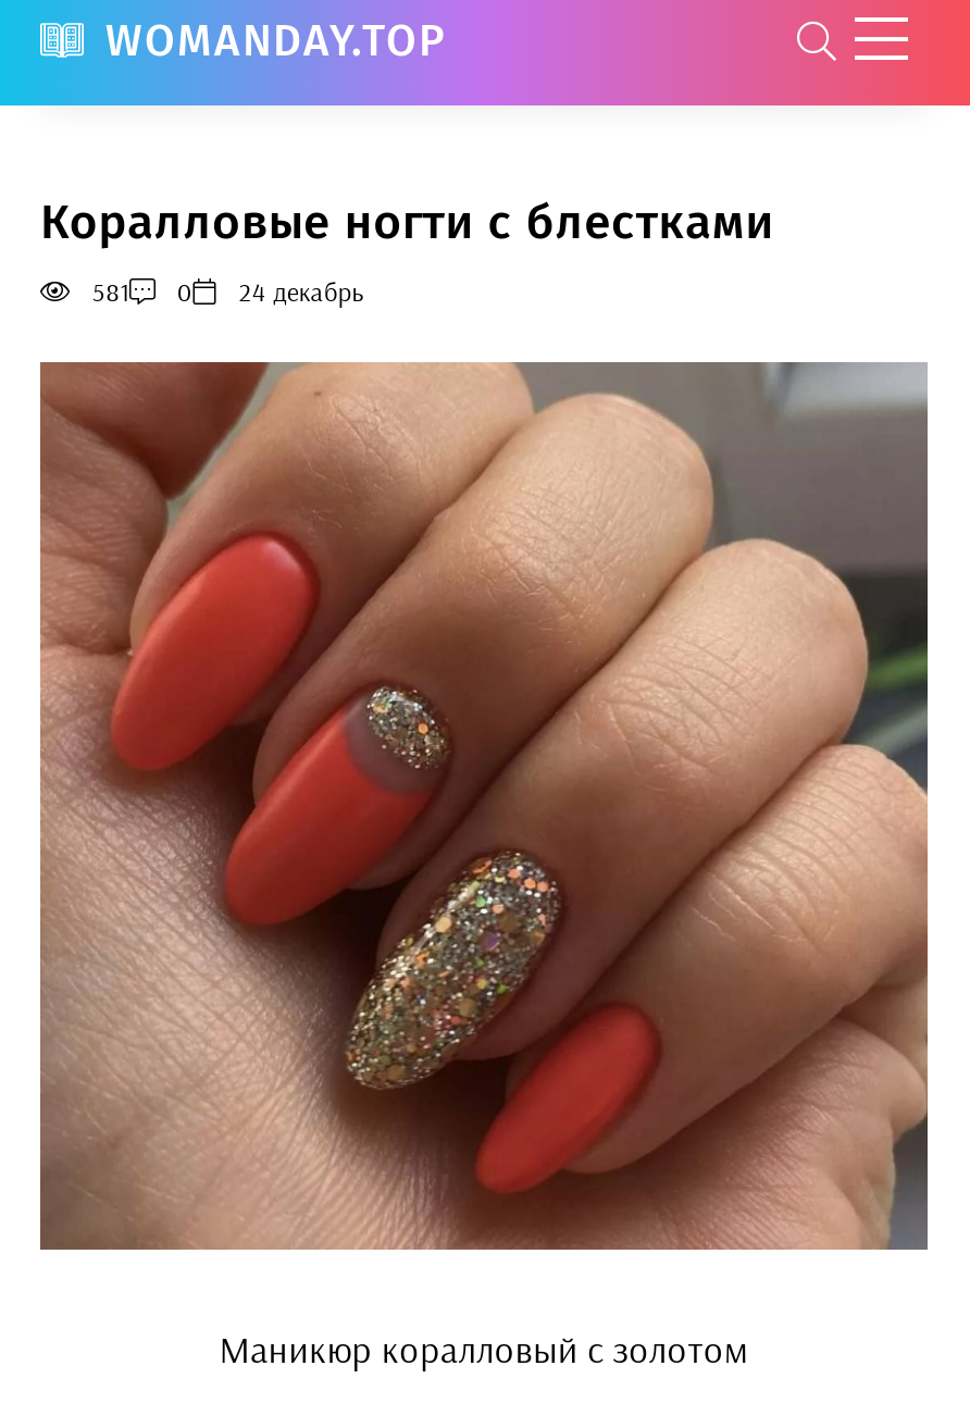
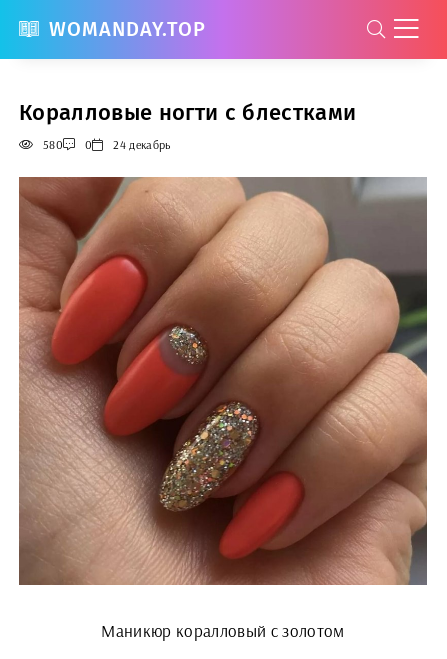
[92,275,363,308] 581 0 24 декабрь -> [43,137,171,152] 580 0 24 декабрь

